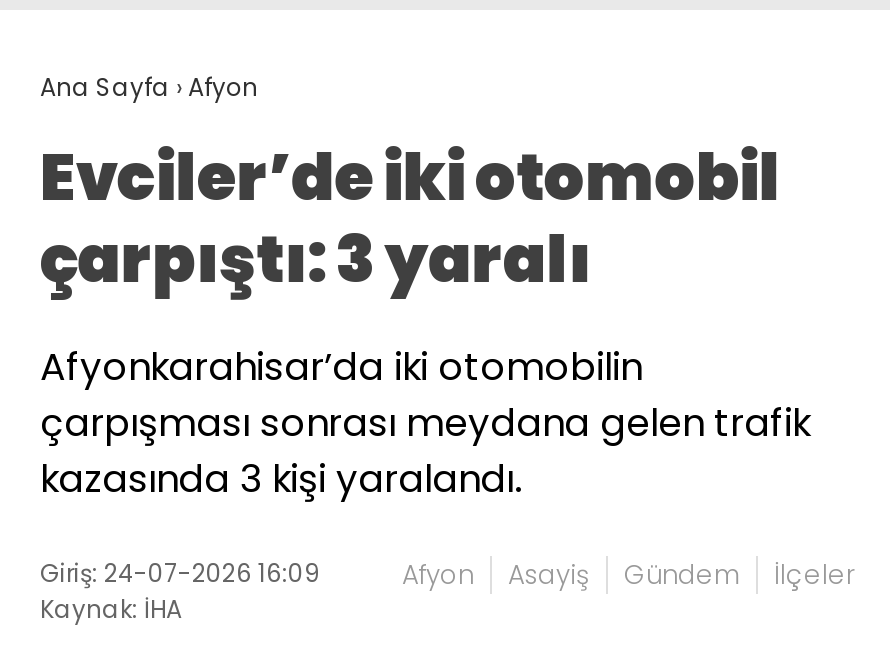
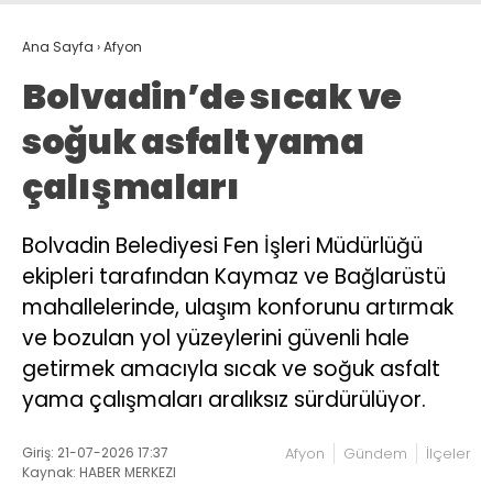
[40,131,810,505] Evciler’de iki otomobil | çarpıştı: 3 yaralı | Afyonkarahisar’da iki otomobilin | çarpışması sonrası meydana gelen trafik | kazasında 3 kişi yaralandı. -> [22,72,453,415] Bolvadin’de sıcak ve | soğuk asfalt yama | çalışmaları | Bolvadin Belediyesi Fen İşleri Müdürlüğü | ekipleri tarafından Kaymaz ve Bağlarüstü | mahallelerinde, ulaşım konforunu artırmak | ve bozulan yol yüzeylerini güvenli hale | getirmek amacıyla sıcak ve soğuk asfalt | yama çalışmaları aralıksız sürdürülüyor.
[40,557,320,627] Giriş: 24-07-2026 16:09 | Kaynak: İHA -> [22,443,176,481] Giriş: 21-07-2026 17:37 | Kaynak: HABER MERKEZI
[508,557,590,595] Asayiş -> none

